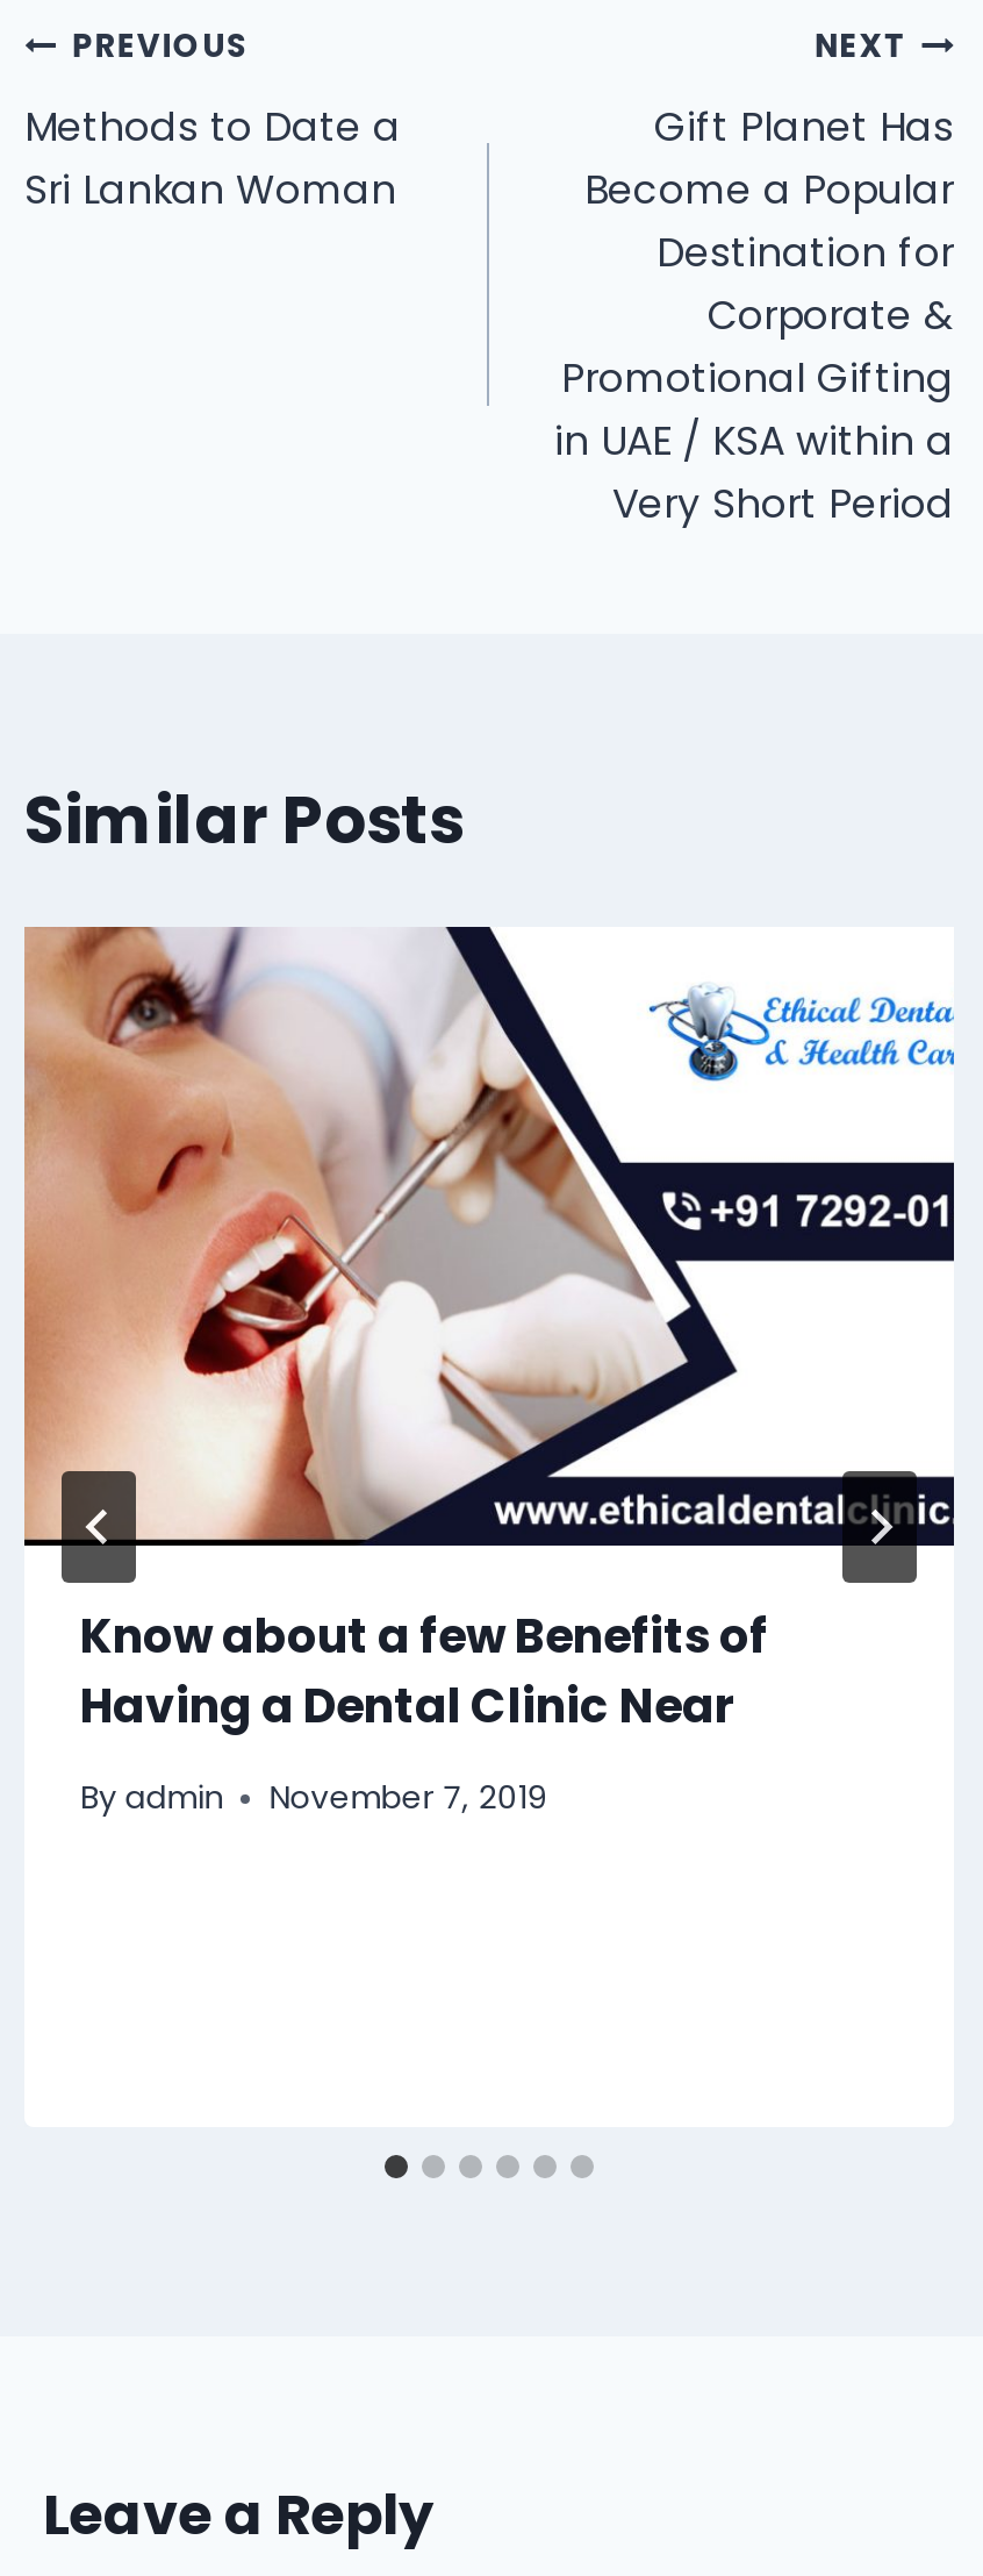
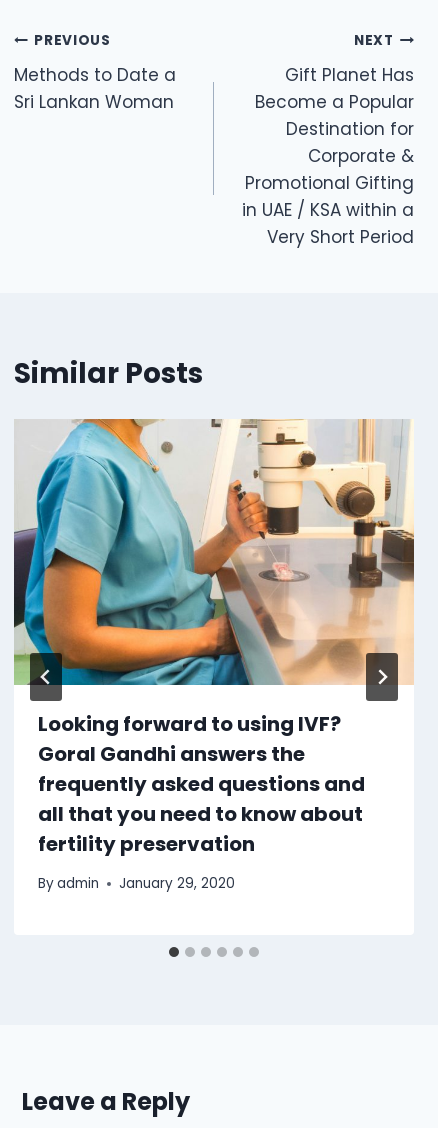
[22,925,956,1740] [image] | Know about a few Benefits of | Having a Dental Clinic Near -> [13,418,415,858] [image] | Looking forward to using IVF? | Goral Gandhi answers the | frequently asked questions and | all that you need to know about | fertility preservation
[80,1776,548,1820] By admin November 7, 2019 -> [38,874,235,893] By admin January 29, 2020
moved [80,1776,222,1820] -> [38,874,99,893]: By admin

